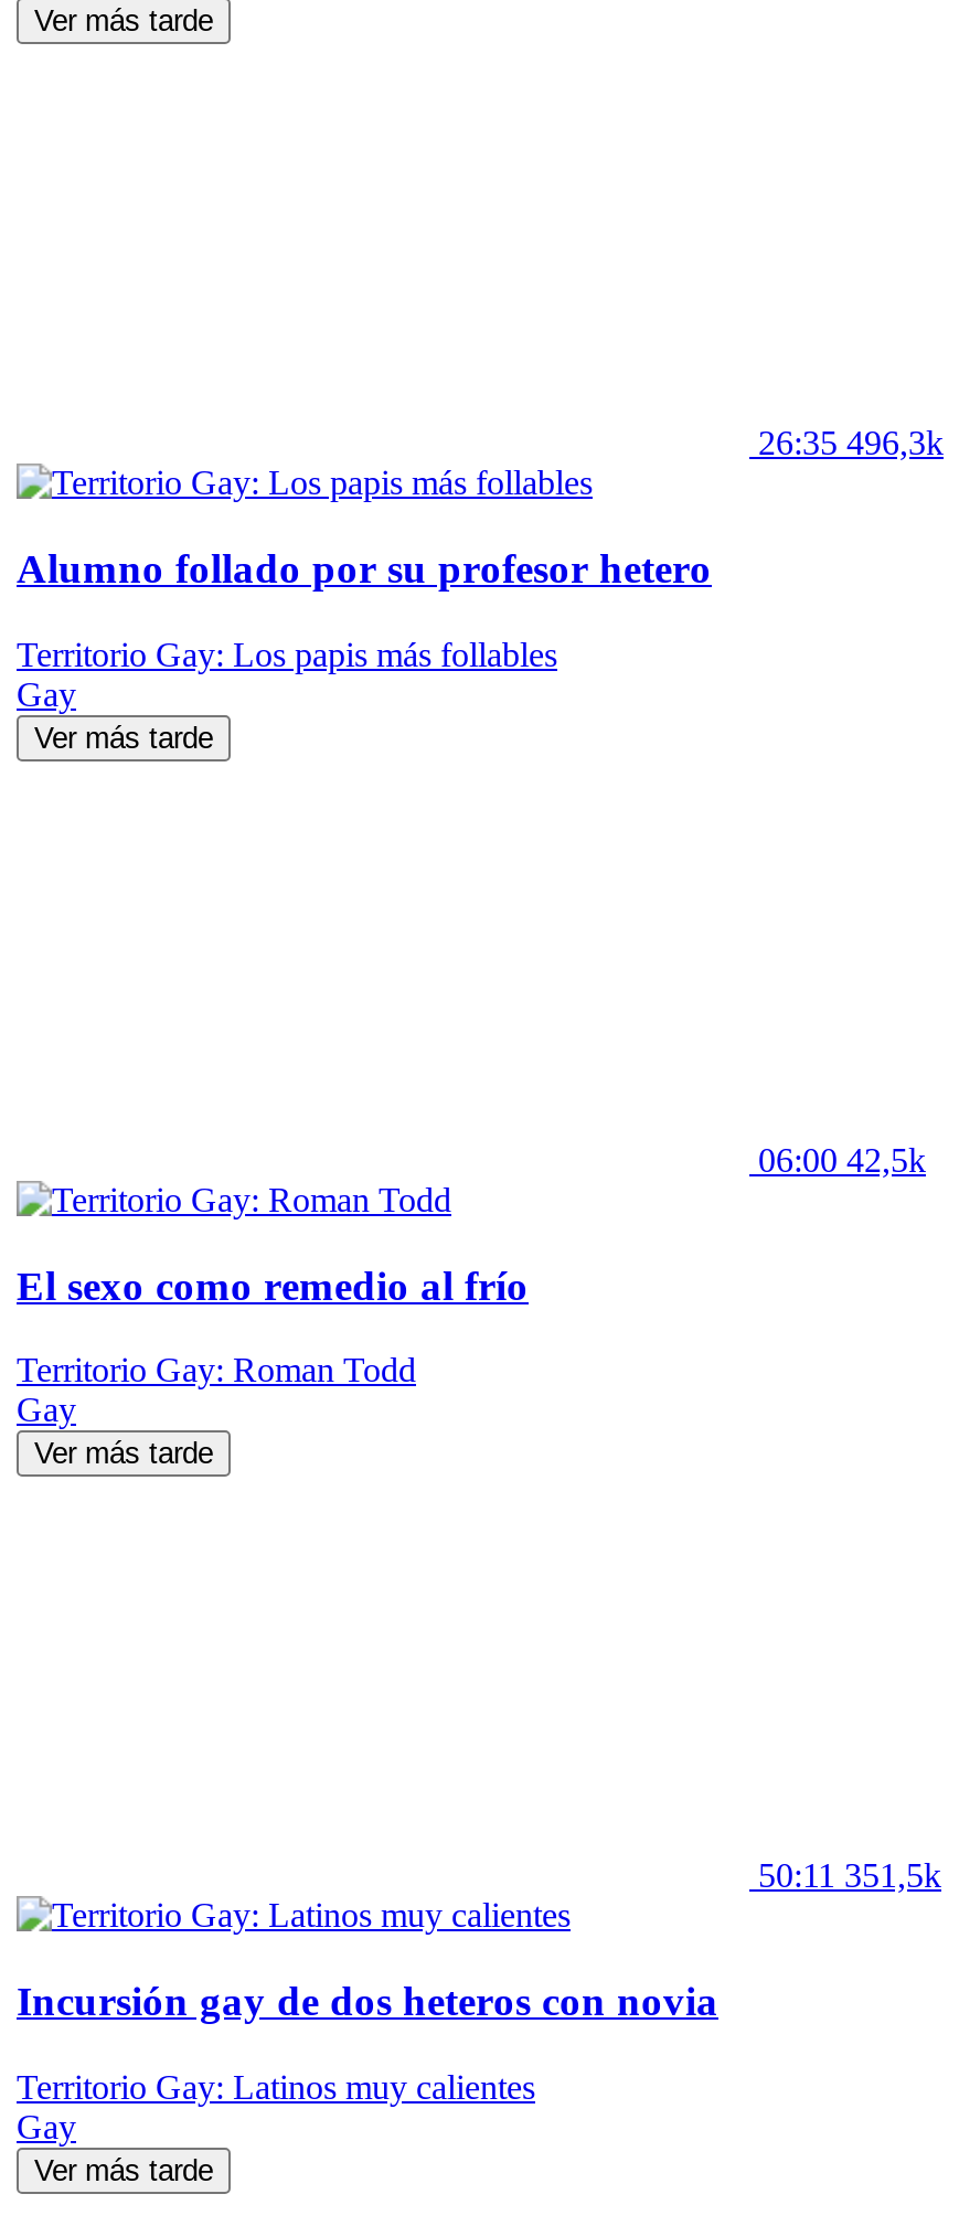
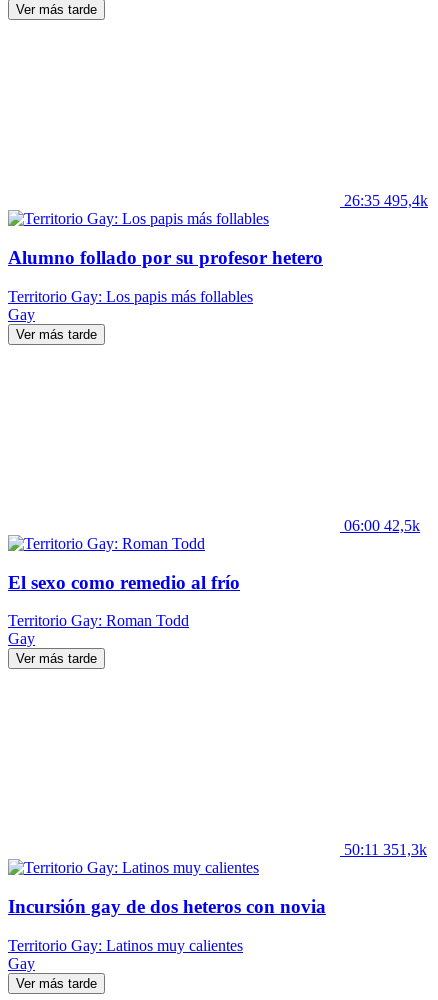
[758,425,944,462] 26:35 496,3k -> [344,192,428,209] 26:35 495,4k
[758,1857,941,1894] 50:11 351,5k -> [344,841,427,858] 50:11 351,3k

